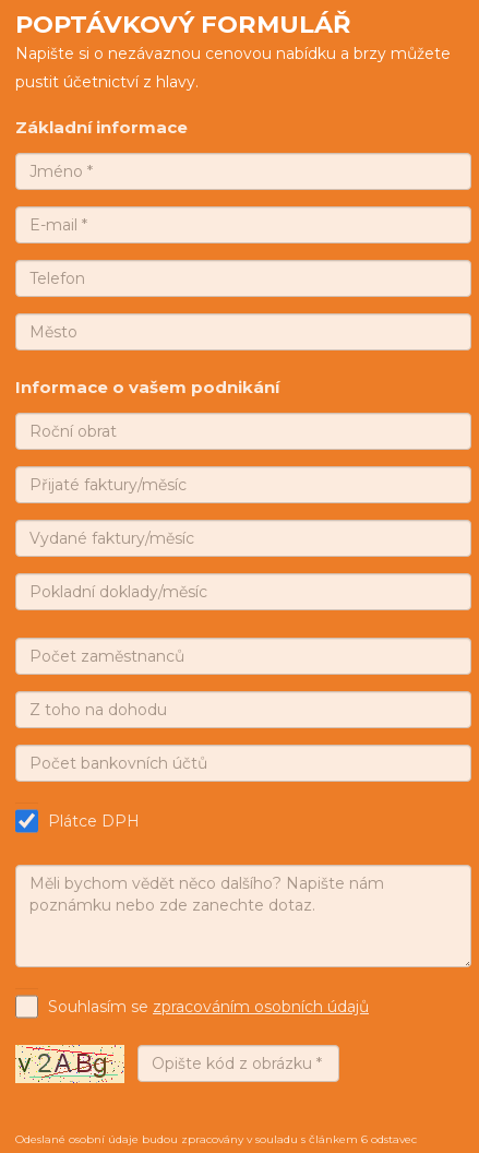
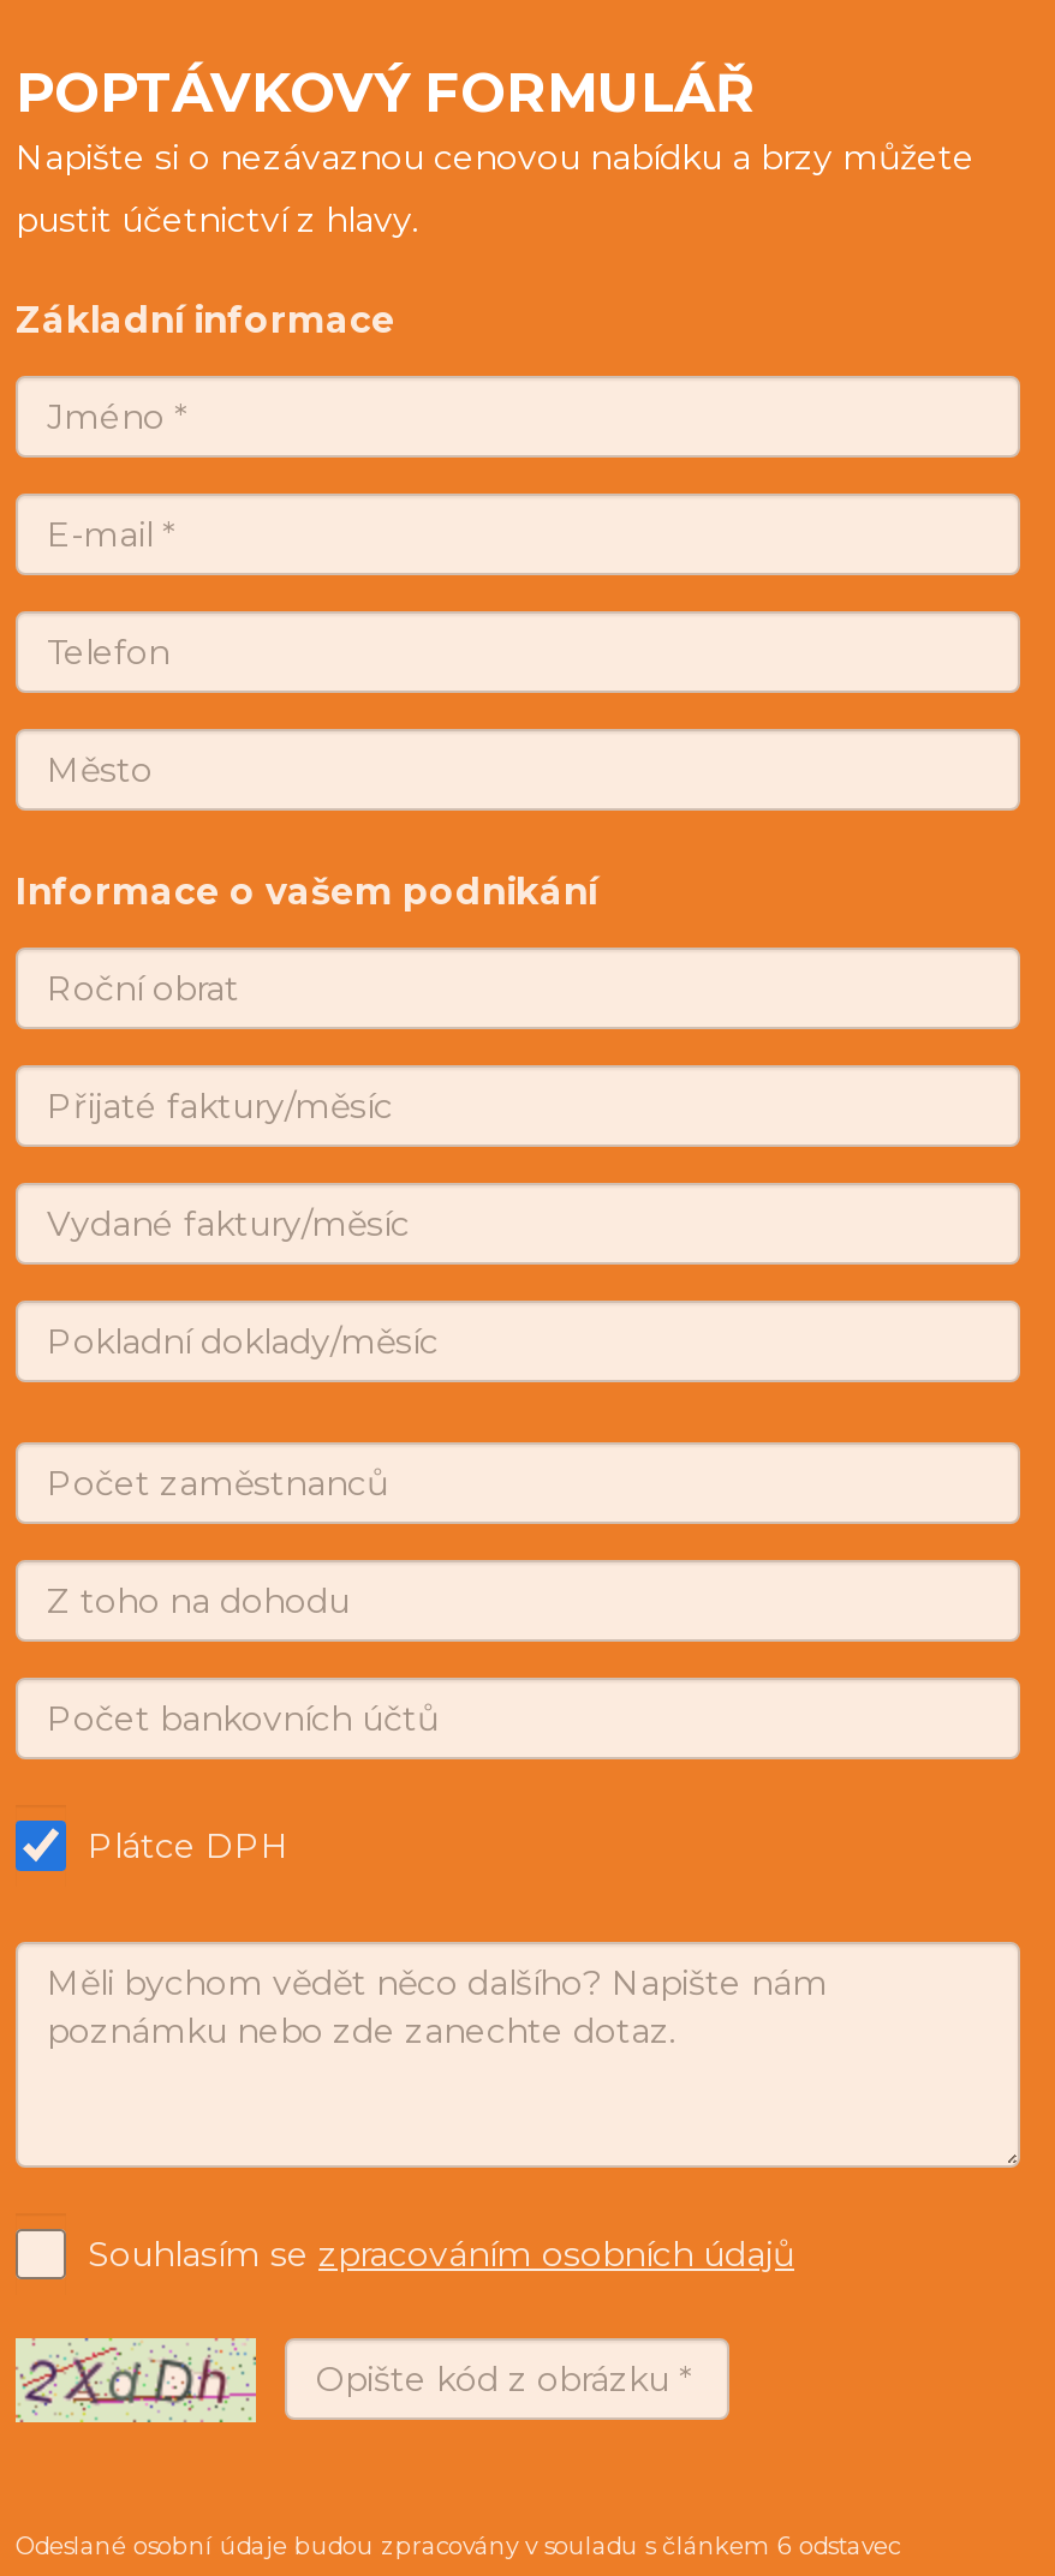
[15,1045,124,1083] [image] -> [16,2338,256,2422] [image]

